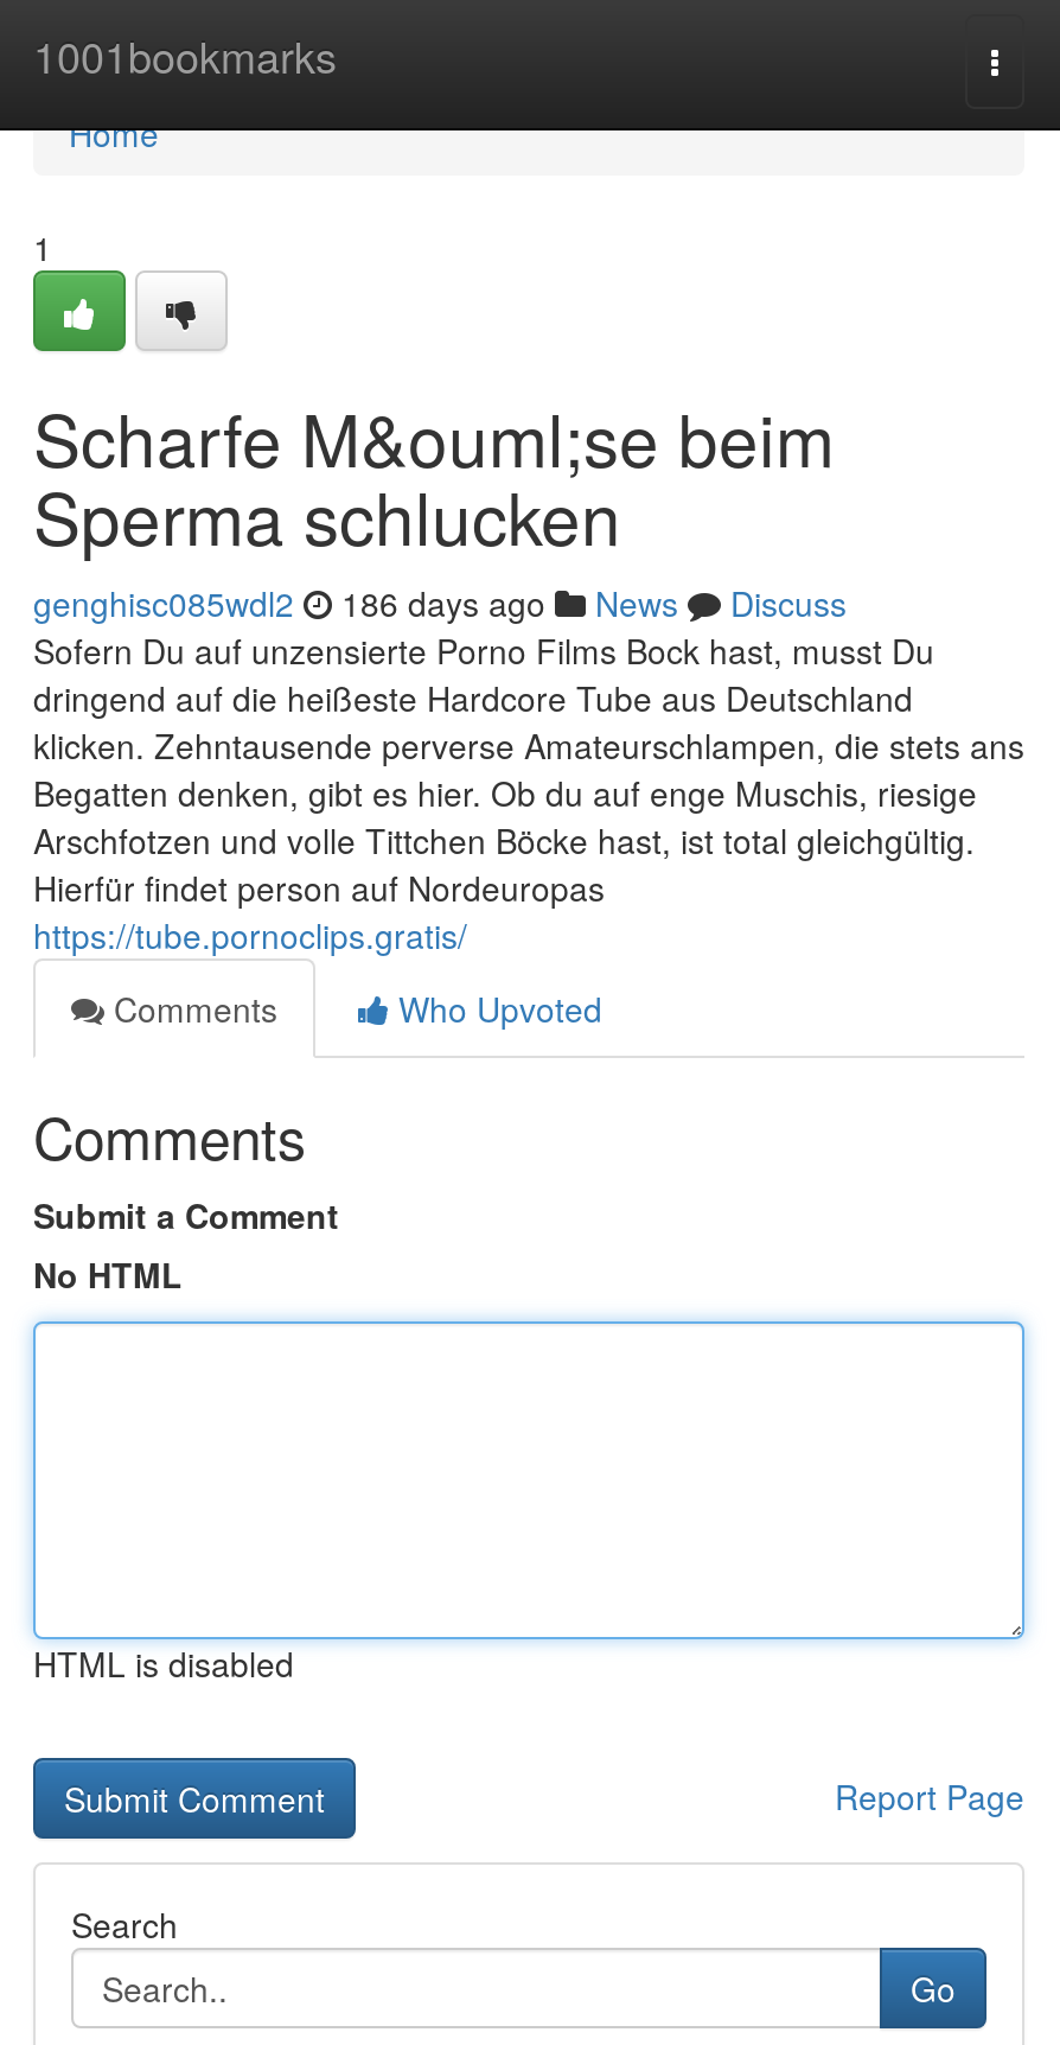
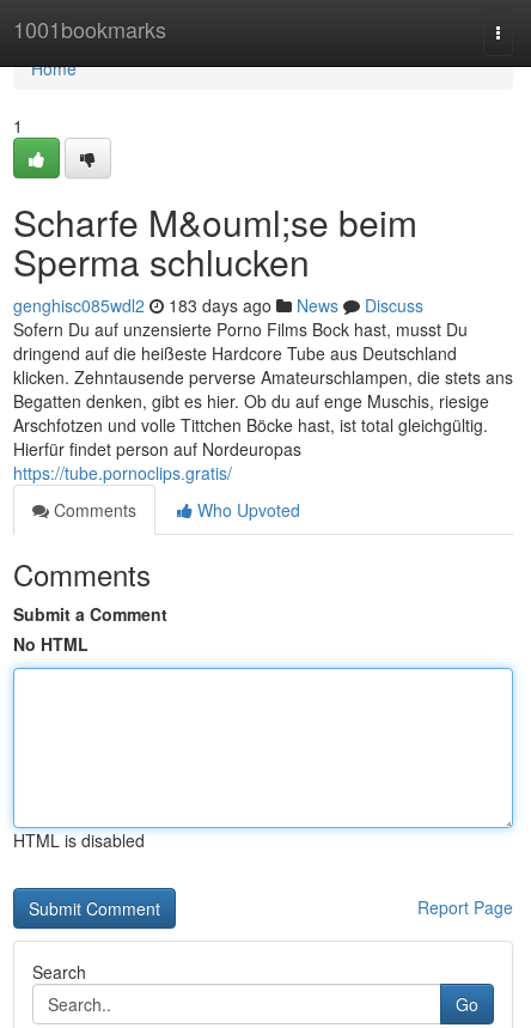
[33,579,847,626] genghisc085wdl2 186 days ago News Discuss -> [13,293,423,317] genghisc085wdl2 183 days ago News Discuss

